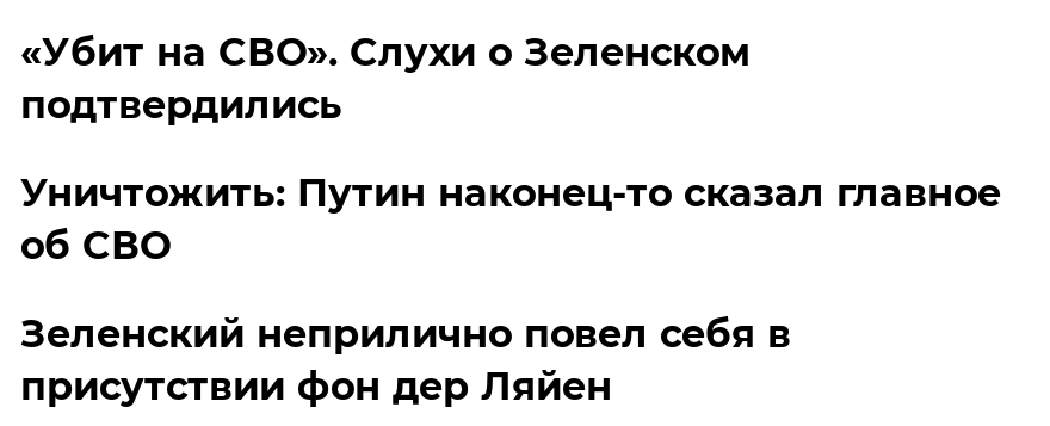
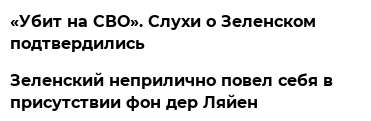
[20,171,1001,268] Уничтожить: Путин наконец-то сказал главное | об СВО -> none

